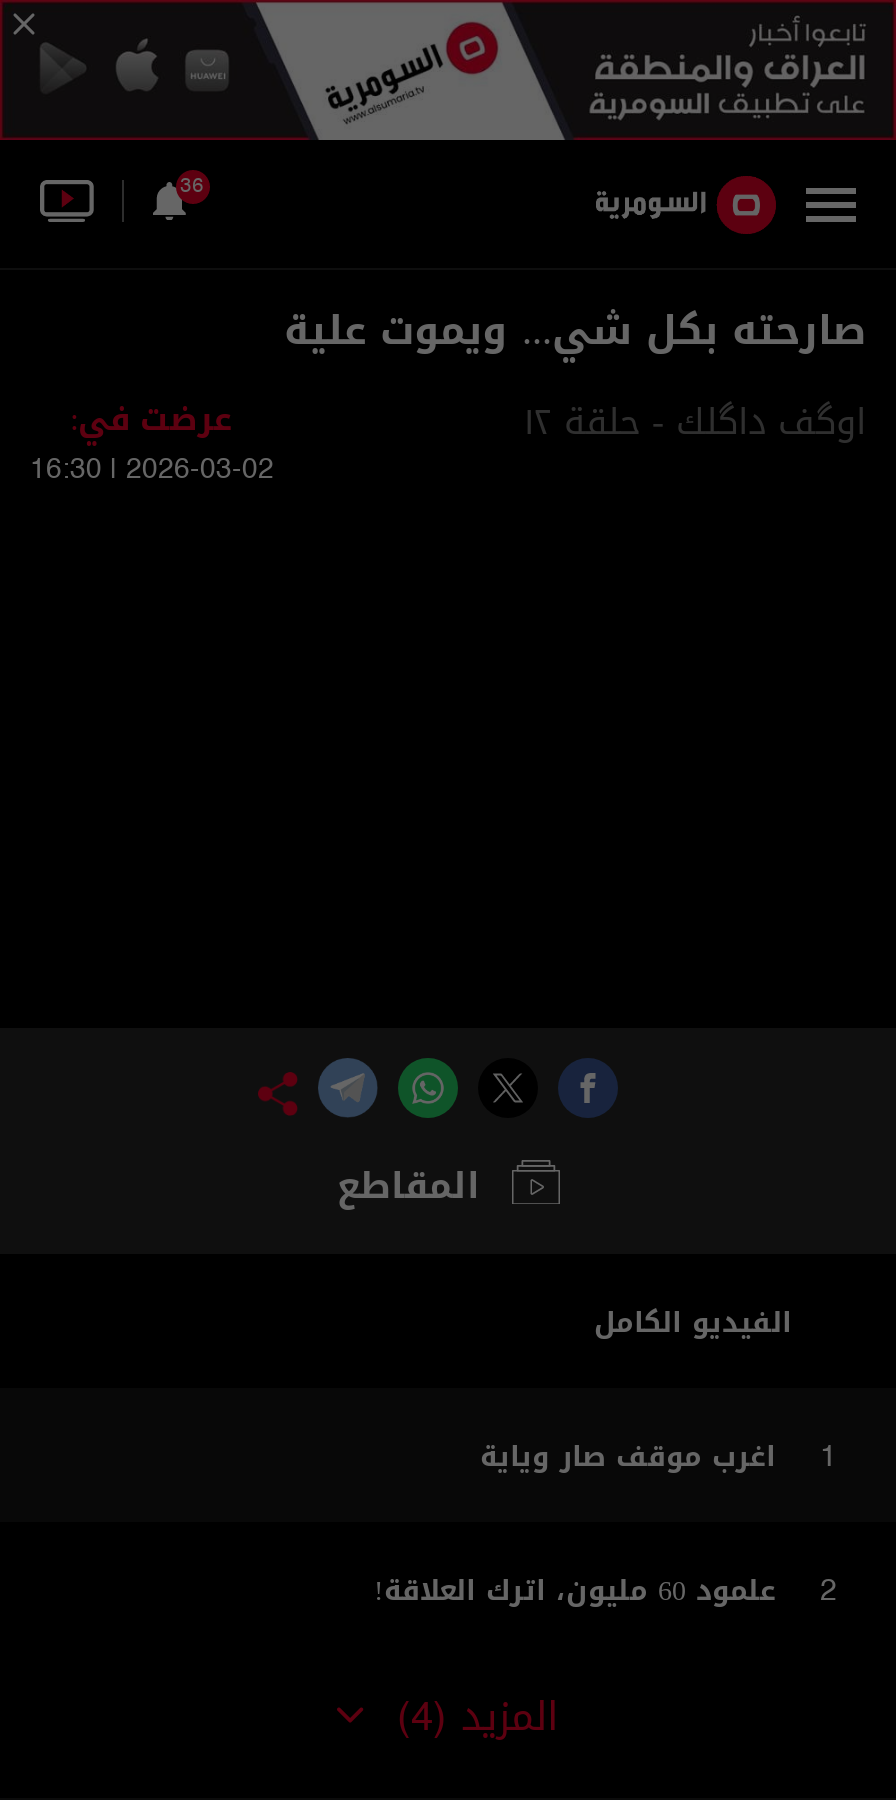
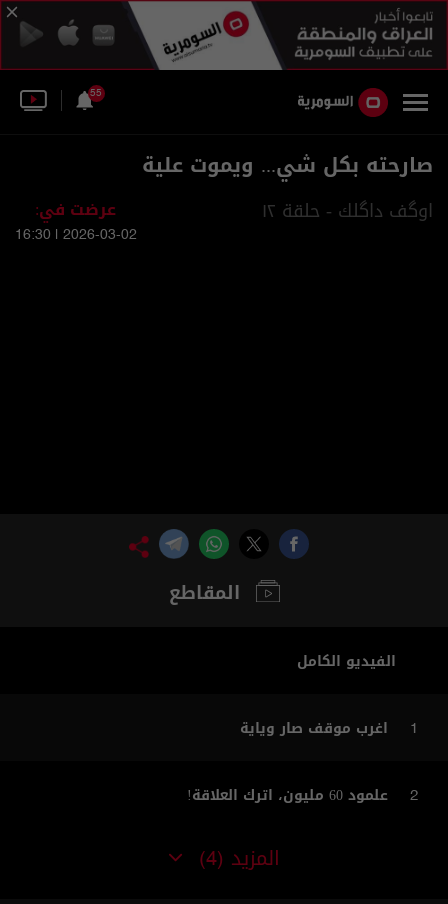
[180,176,204,196] 36 -> [90,88,102,98] 55

